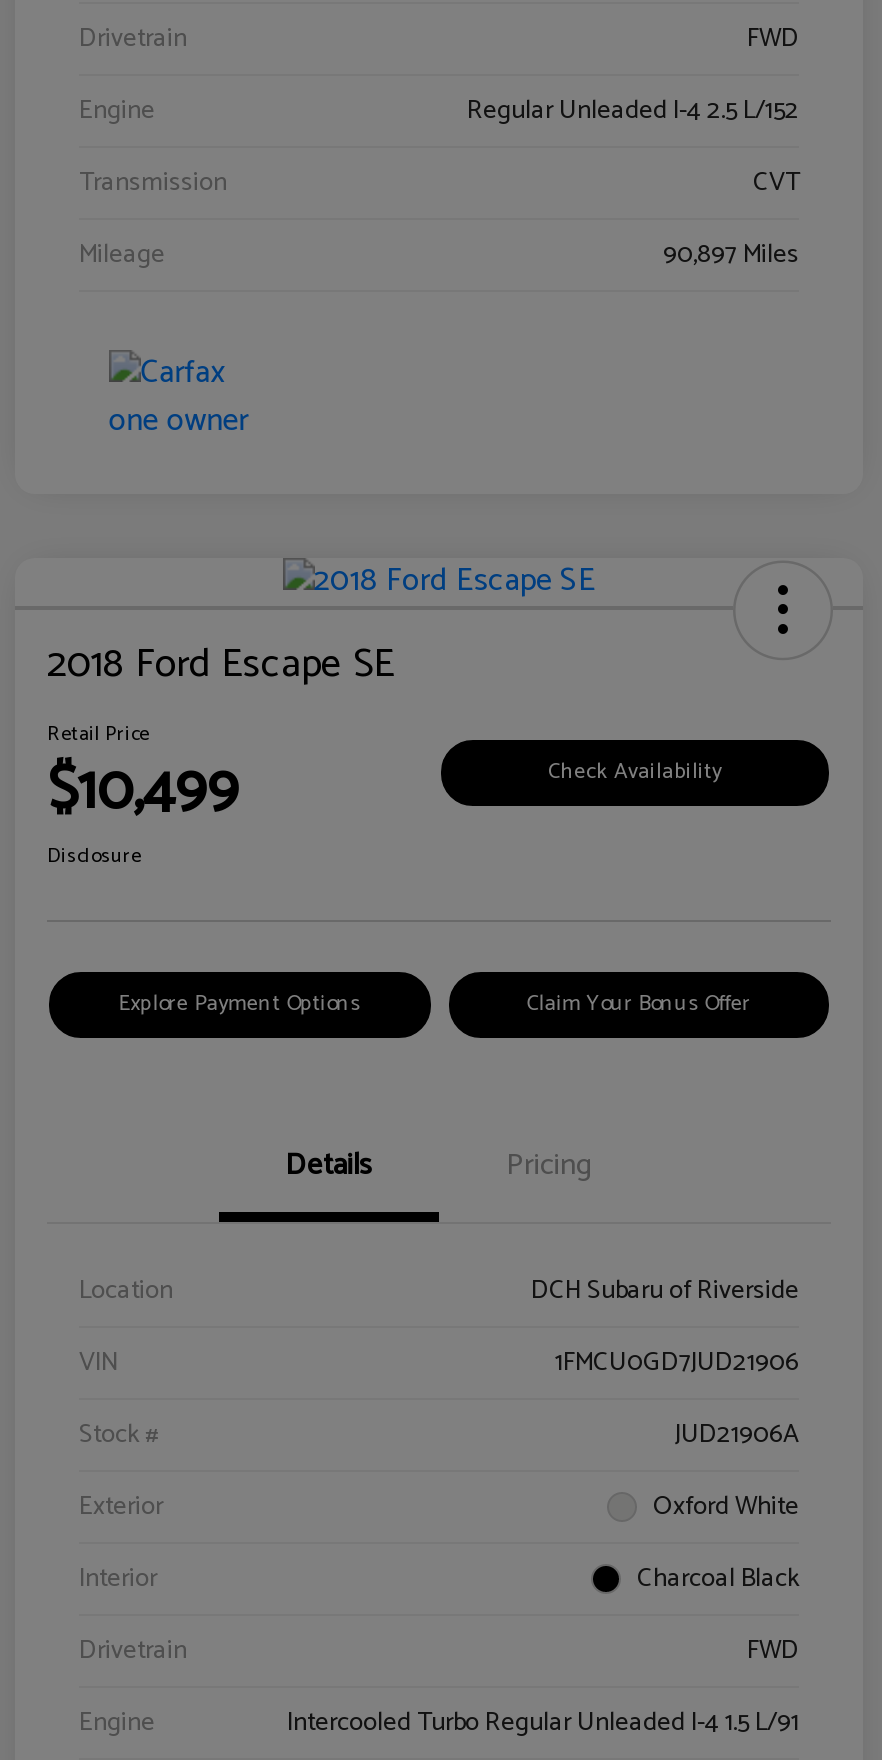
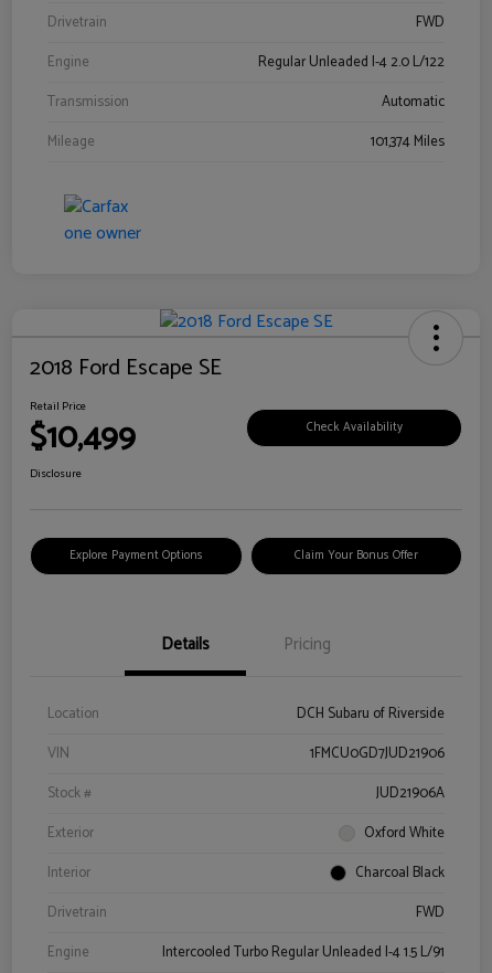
[467,90,799,132] Regular Unleaded I-4 2.5 L/152 -> [258,51,445,74] Regular Unleaded I-4 2.0 L/122
[753,162,799,204] CVT -> [382,91,445,114] Automatic
[663,234,799,276] 90,897 Miles -> [371,131,445,154] 101,374 Miles

